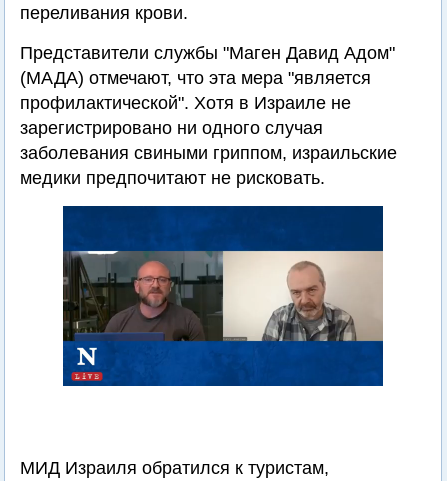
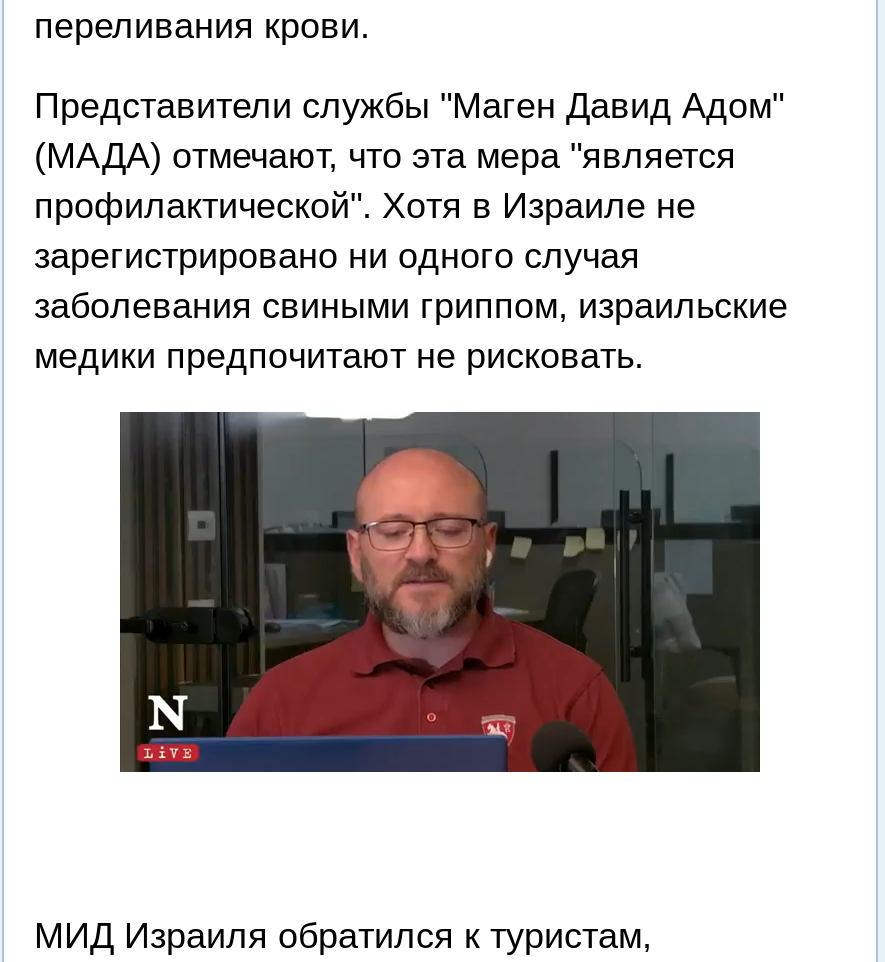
[63,205,384,387] [image] -> [120,410,762,774] [image]

